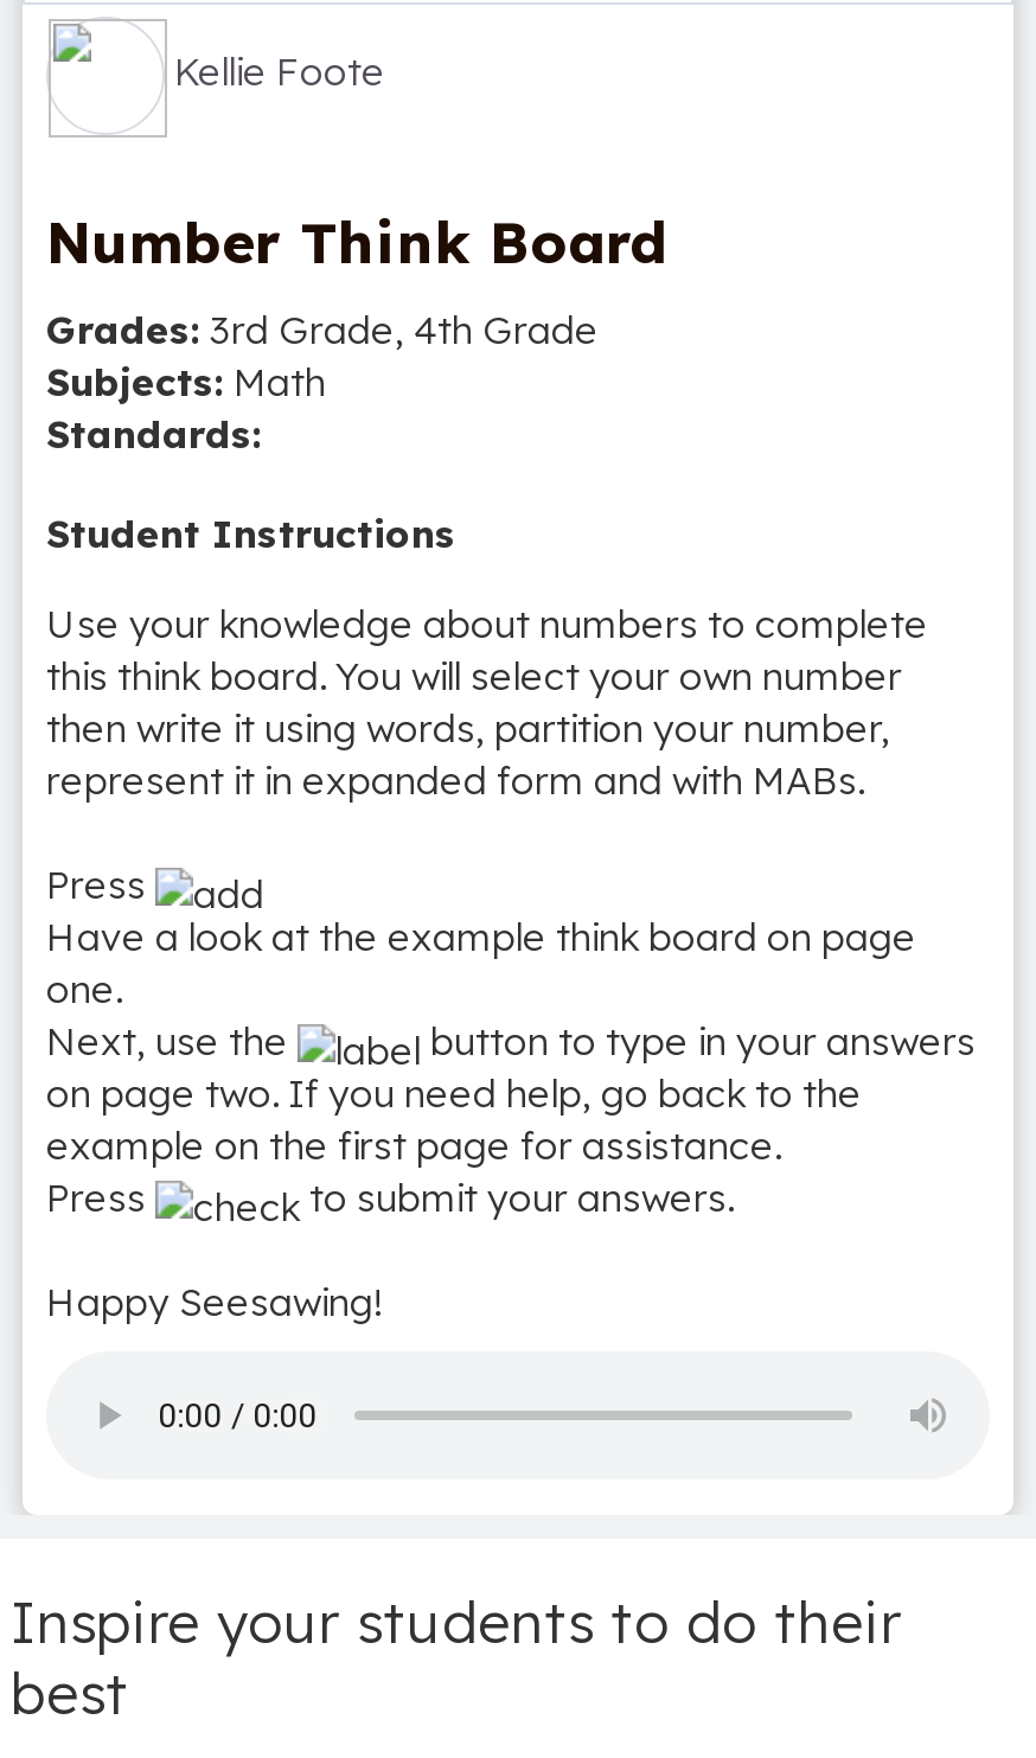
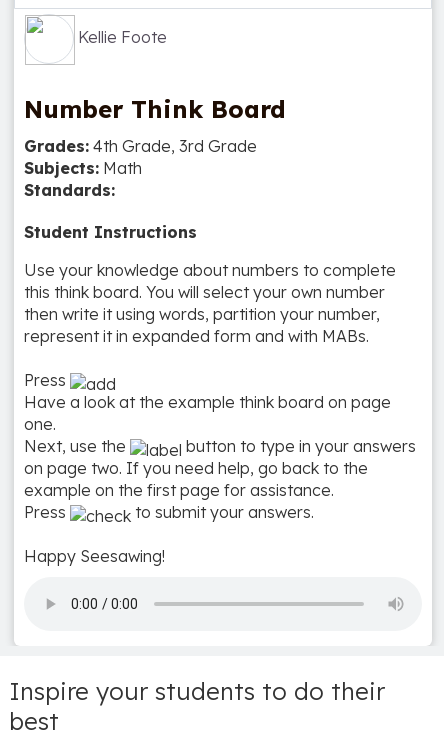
[46,306,599,353] Grades: 3rd Grade, 4th Grade -> [24,136,257,156] Grades: 4th Grade, 3rd Grade

